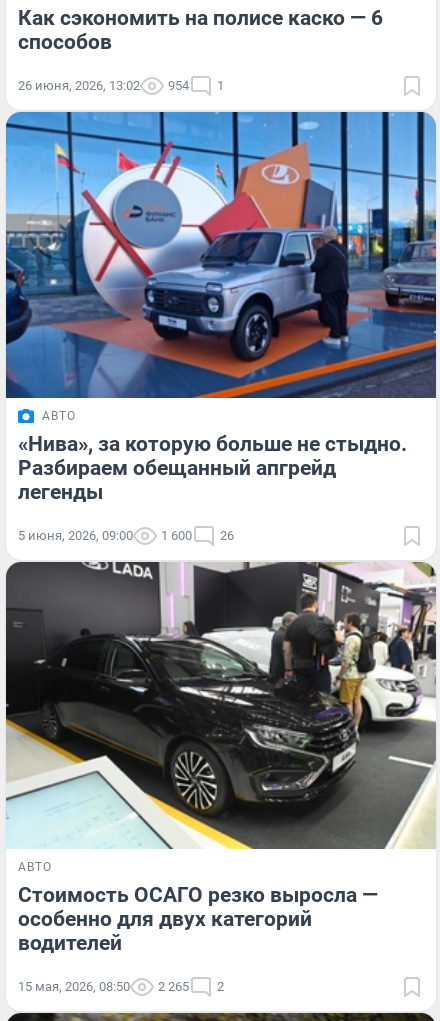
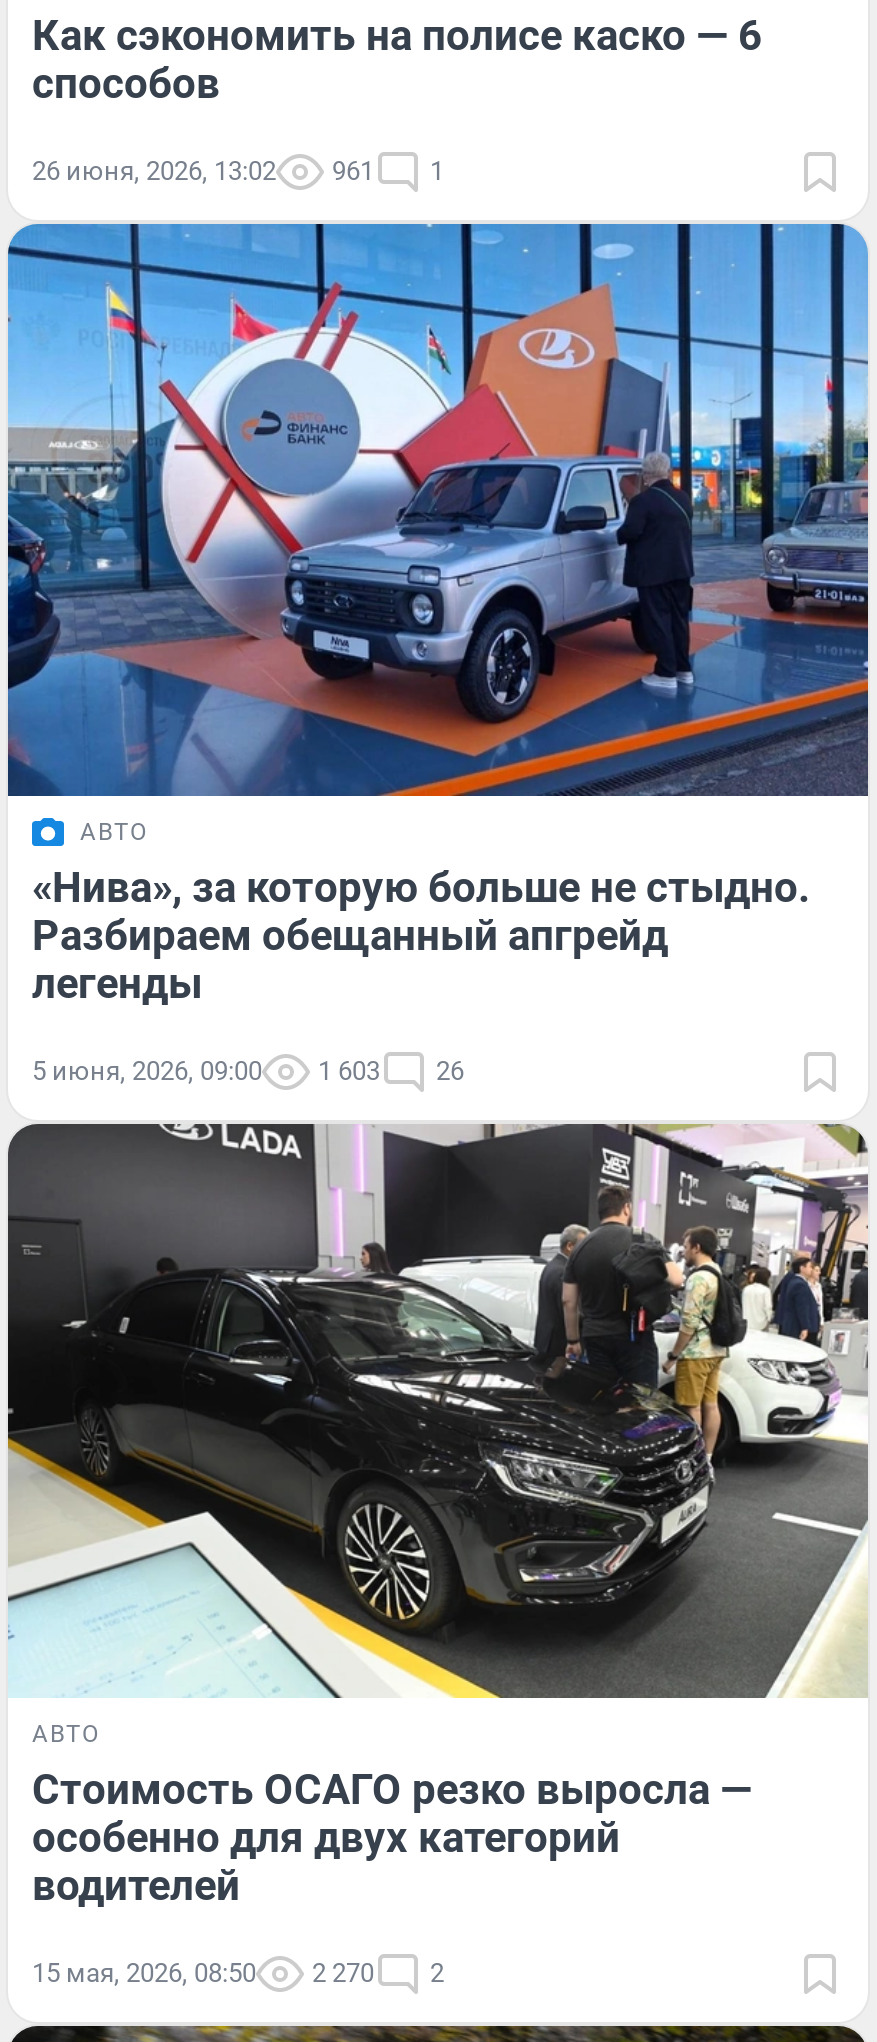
[18,78,224,93] 26 июня, 2026, 13:02 954 1 -> [32,155,444,185] 26 июня, 2026, 13:02 961 1
[18,528,234,543] 5 июня, 2026, 09:00 1 600 26 -> [32,1056,464,1086] 5 июня, 2026, 09:00 1 603 26
[18,979,224,994] 15 мая, 2026, 08:50 2 265 2 -> [32,1958,444,1988] 15 мая, 2026, 08:50 2 270 2

